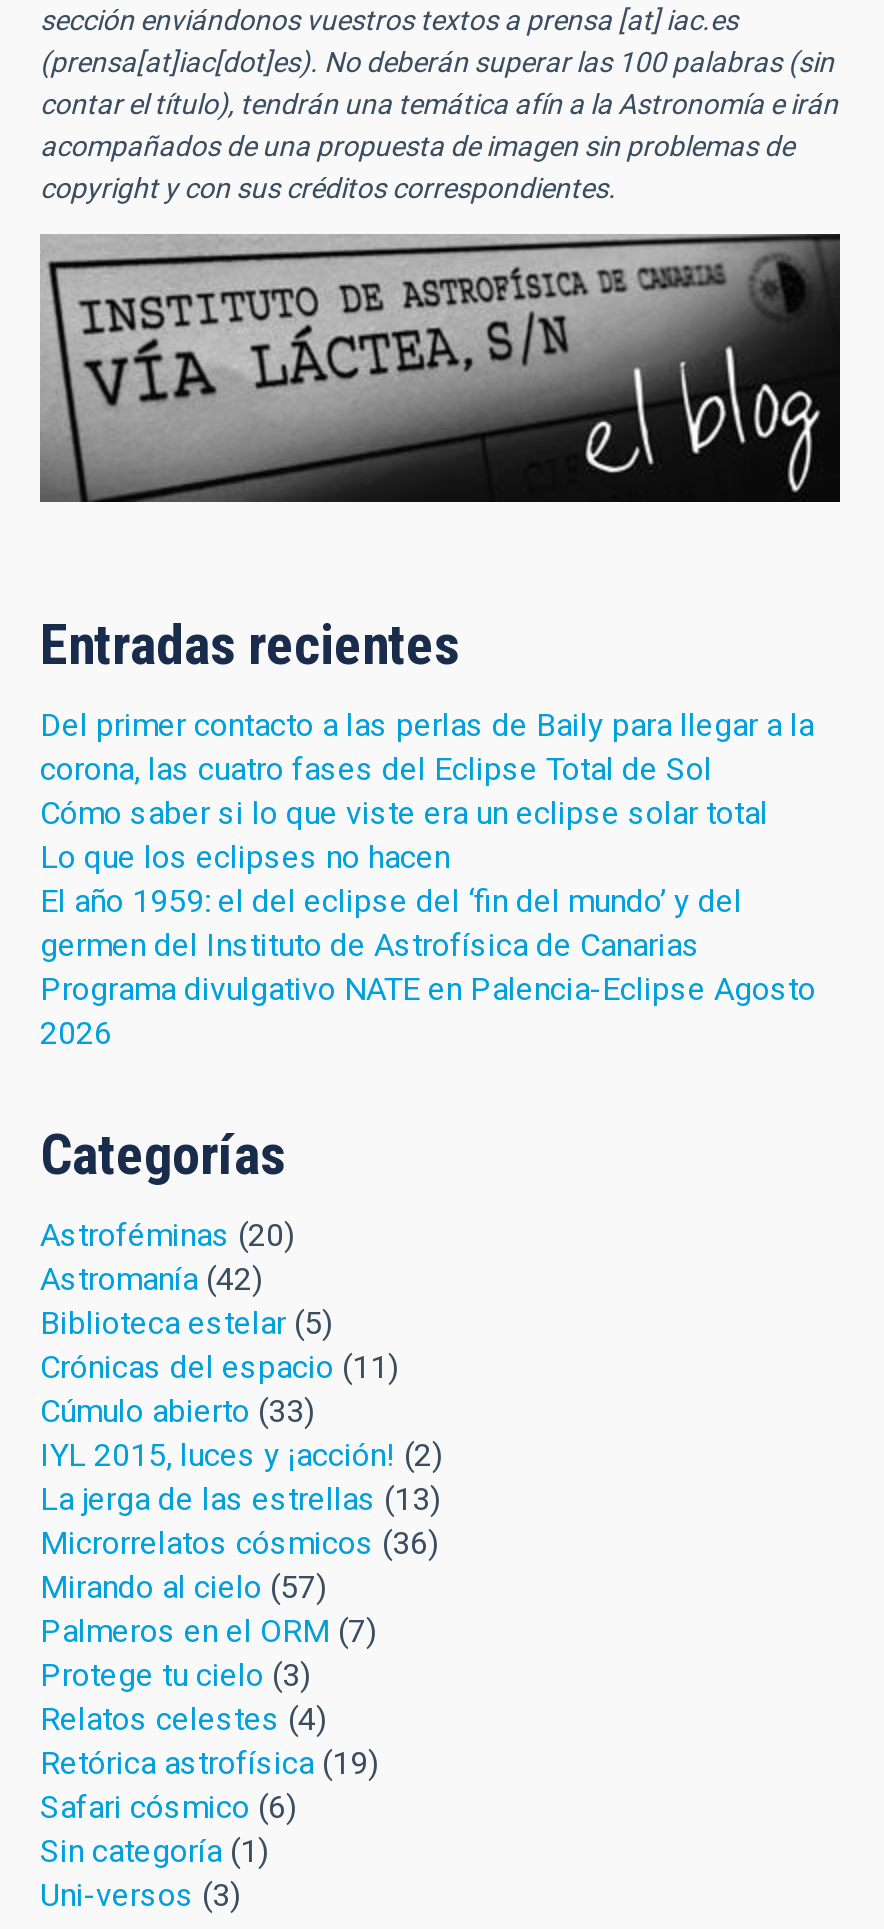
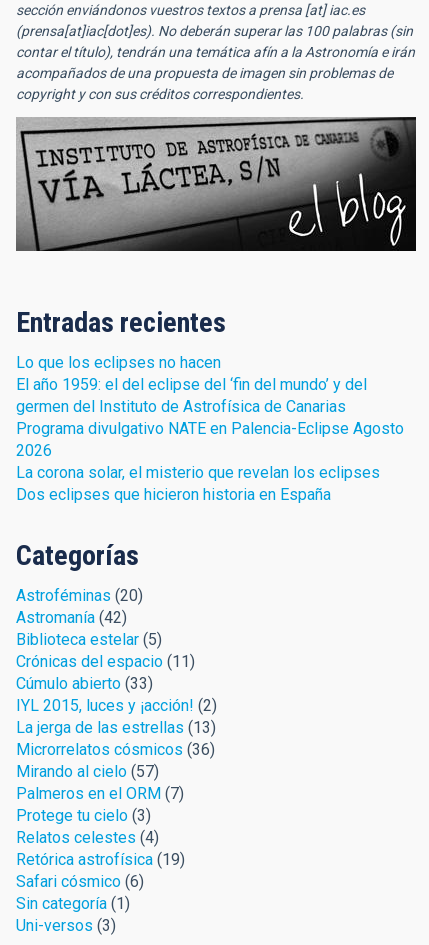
[40,707,814,833] Del primer contacto a las perlas de Baily para llegar a la | corona, las cuatro fases del Eclipse Total de Sol | Cómo saber si lo que viste era un eclipse solar total -> none
moved [40,839,816,1053] -> [16,353,404,460]: Lo que los eclipses no hacen | El año 1959: el del eclipse del ‘fin del mundo’ y del | germen del Instituto de Astrofísica de Canarias | Programa divulgativo NATE en Palencia-Eclipse Agosto | 2026
none -> [16,463,380,504] La corona solar, el misterio que revelan los eclipses | Dos eclipses que hicieron historia en España

